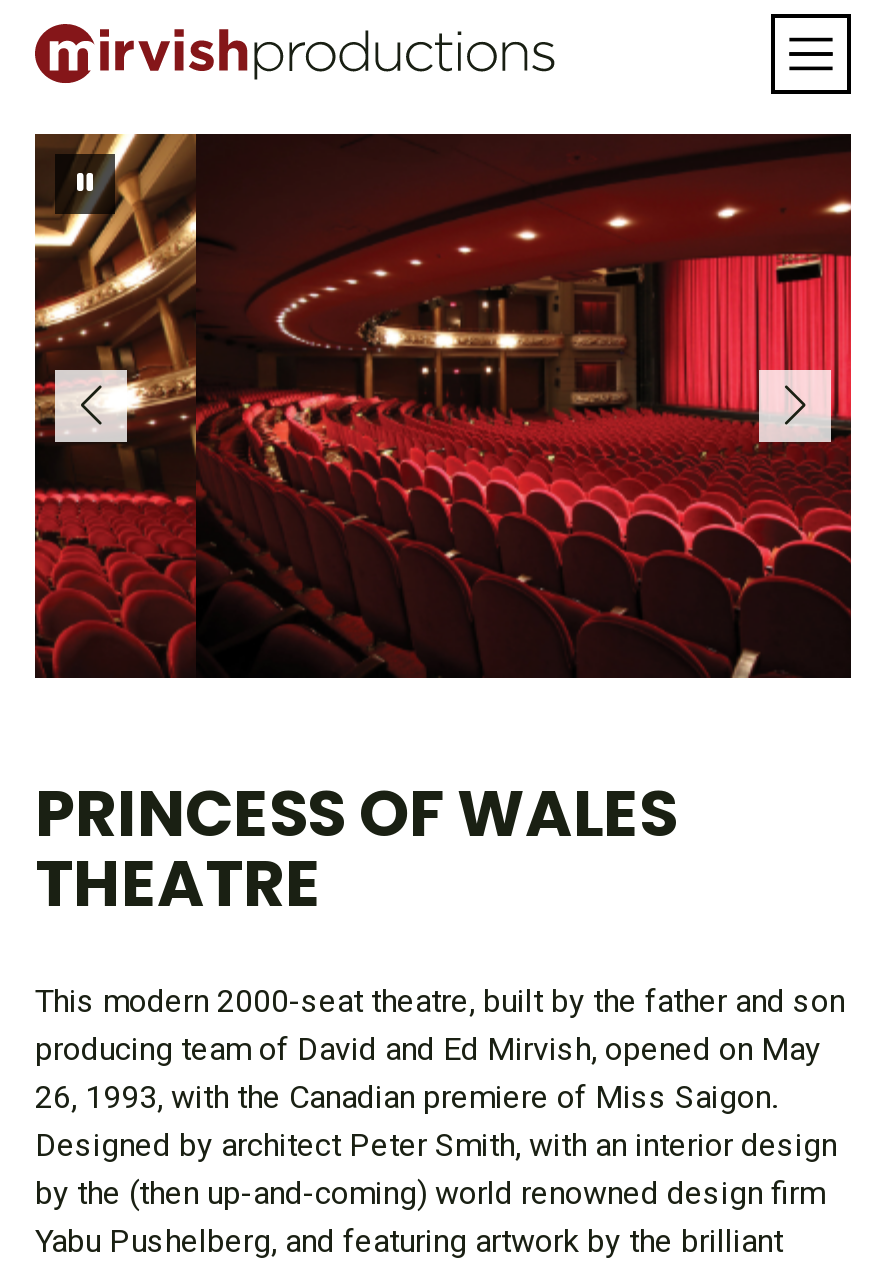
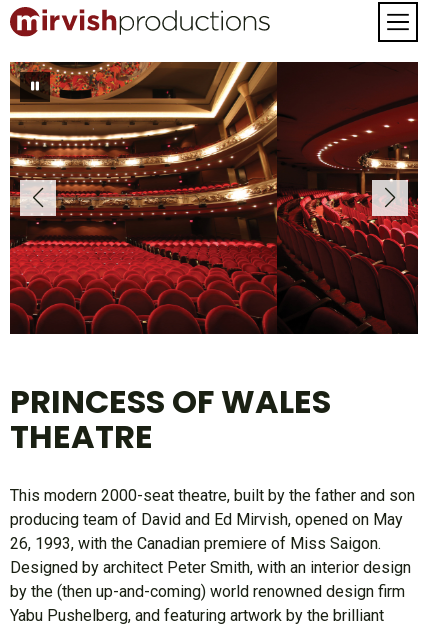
[33,132,853,680] [image] -> [9,61,419,335] [image]

